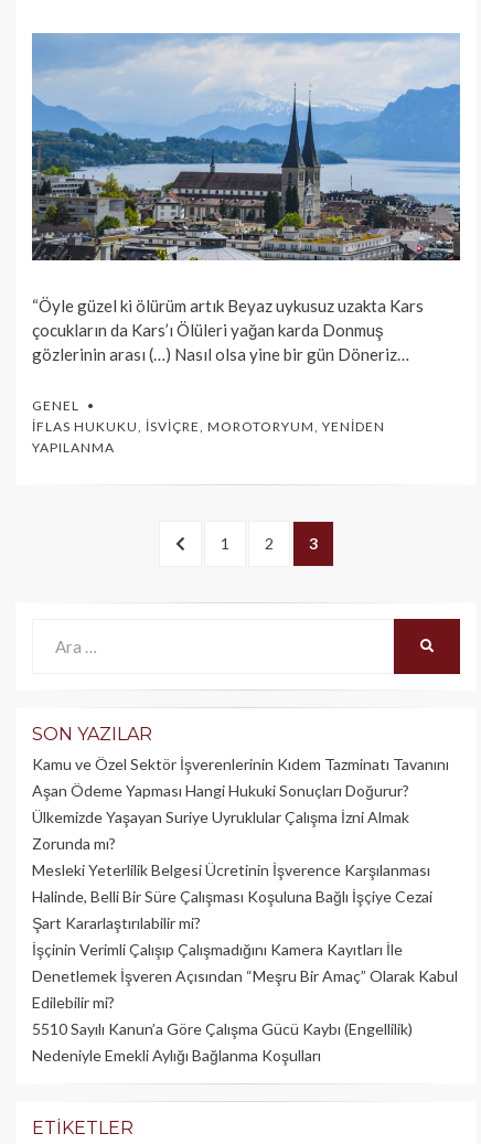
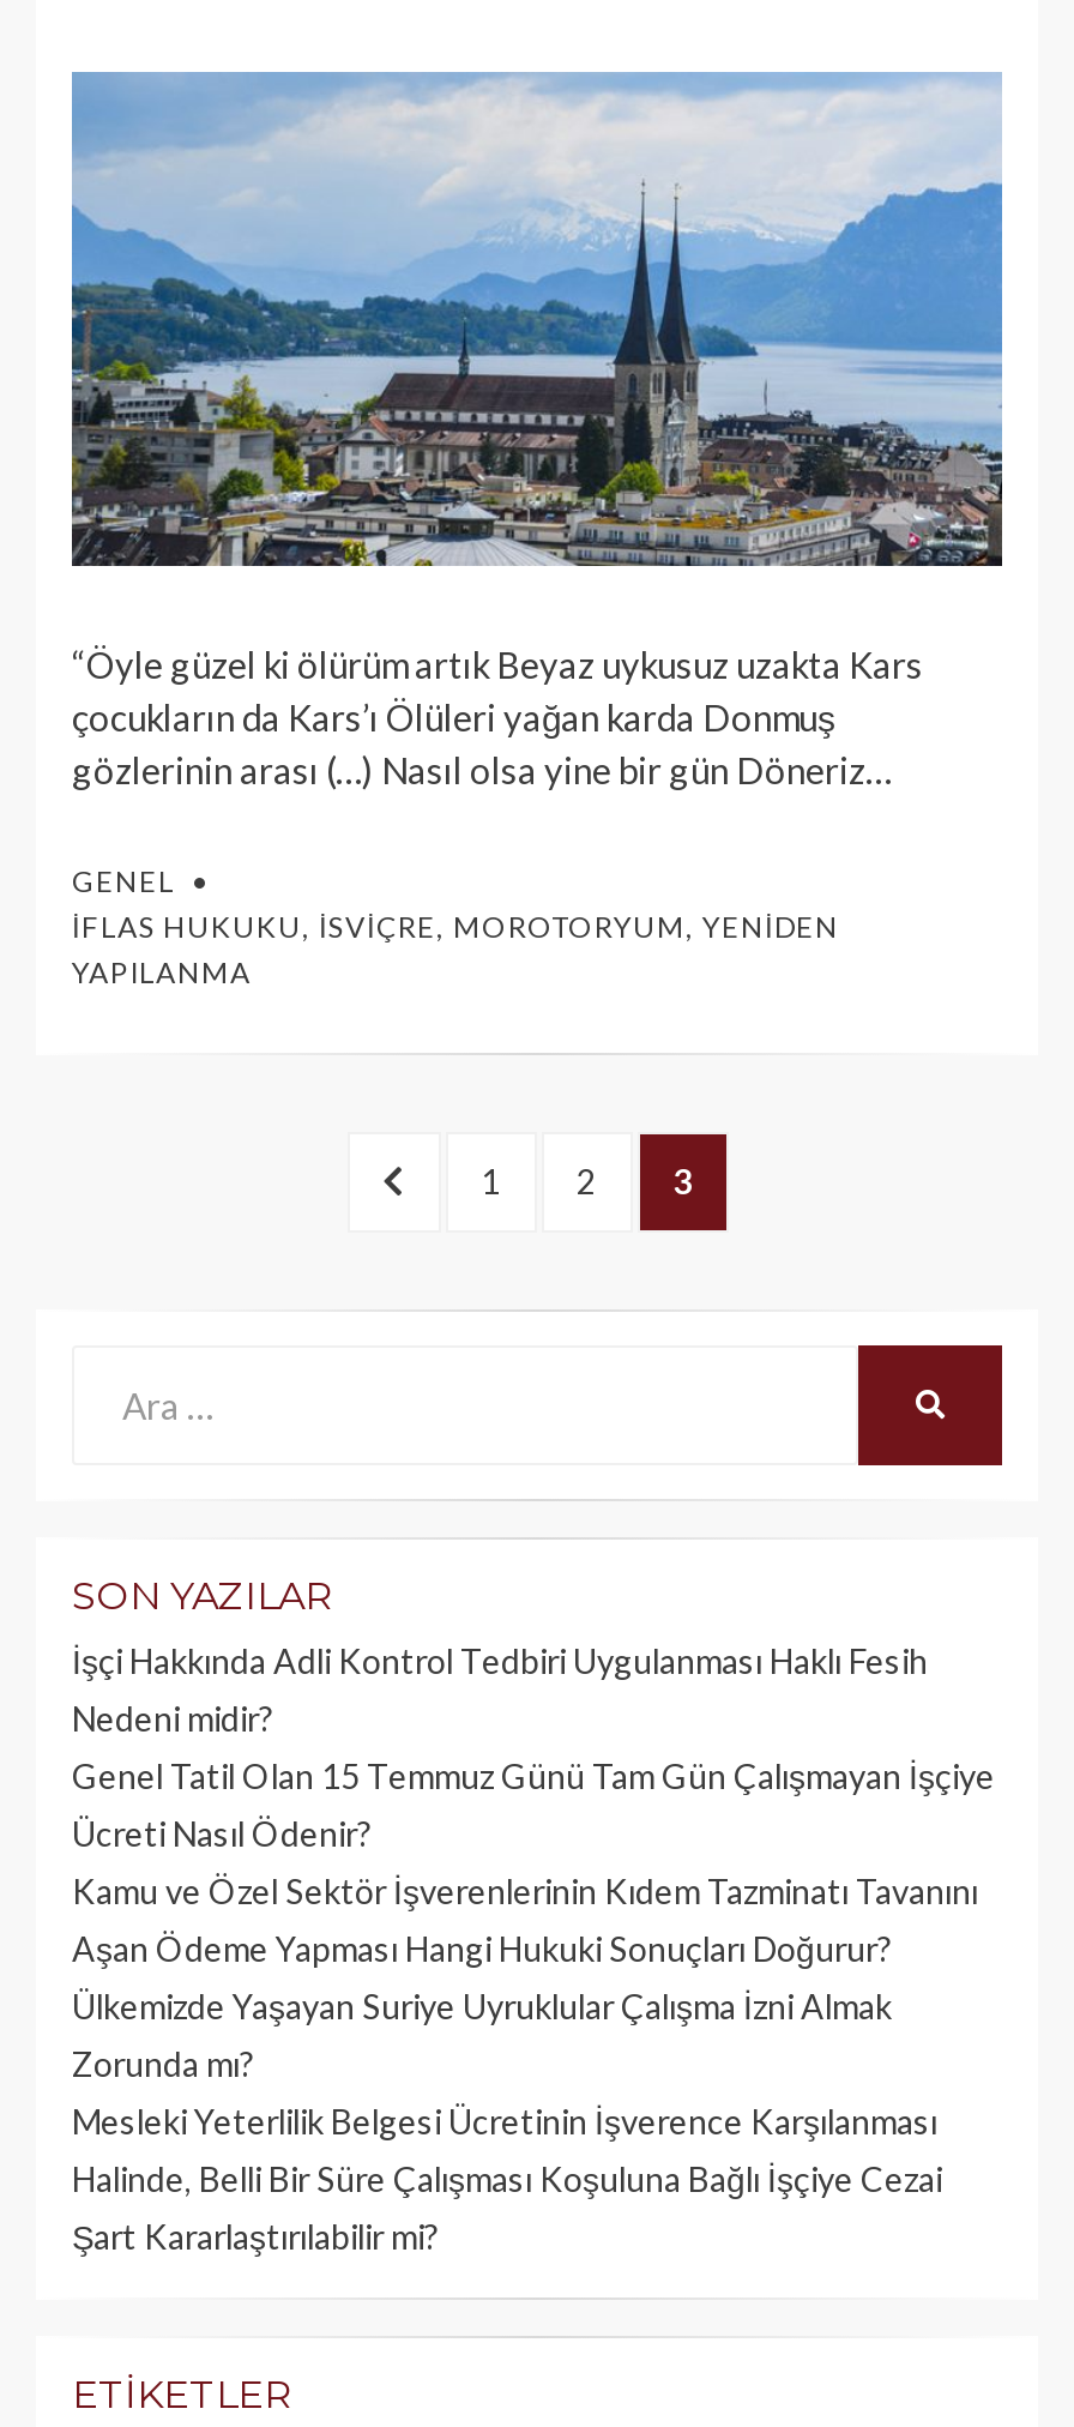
none -> [72,1640,995,1853] İşçi Hakkında Adli Kontrol Tedbiri Uygulanması Haklı Fesih | Nedeni midir? | Genel Tatil Olan 15 Temmuz Günü Tam Gün Çalışmayan İşçiye | Ücreti Nasıl Ödenir?
moved [32,754,449,932] -> [72,1870,978,2256]: Kamu ve Özel Sektör İşverenlerinin Kıdem Tazminatı Tavanını | Aşan Ödeme Yapması Hangi Hukuki Sonuçları Doğurur? | Ülkemizde Yaşayan Suriye Uyruklular Çalışma İzni Almak | Zorunda mı? | Mesleki Yeterlilik Belgesi Ücretinin İşverence Karşılanması | Halinde, Belli Bir Süre Çalışması Koşuluna Bağlı İşçiye Cezai | Şart Kararlaştırılabilir mi?
[32,940,458,1064] İşçinin Verimli Çalışıp Çalışmadığını Kamera Kayıtları İle | Denetlemek İşveren Açısından “Meşru Bir Amaç” Olarak Kabul | Edilebilir mi? | 5510 Sayılı Kanun’a Göre Çalışma Gücü Kaybı (Engellilik) | Nedeniyle Emekli Aylığı Bağlanma Koşulları -> none

